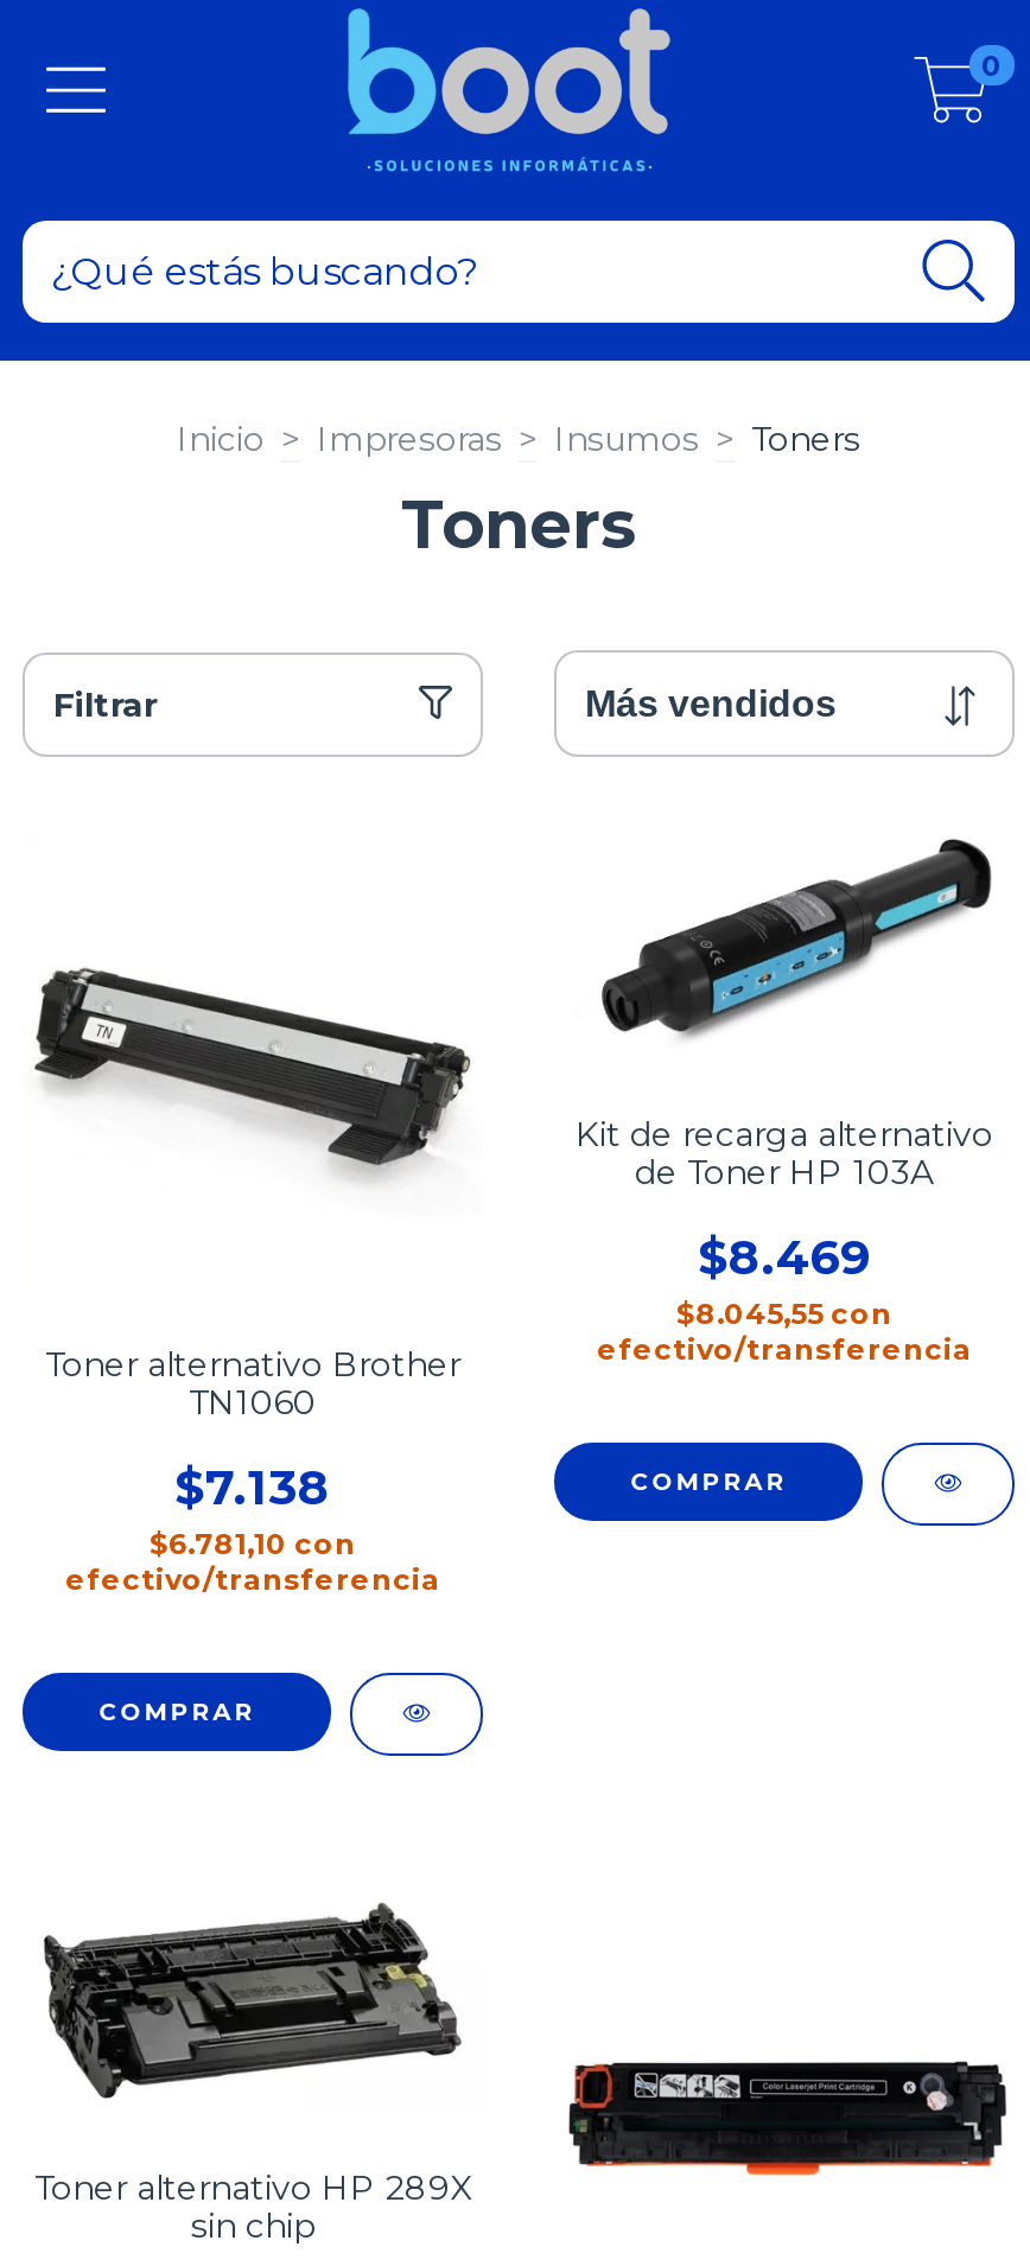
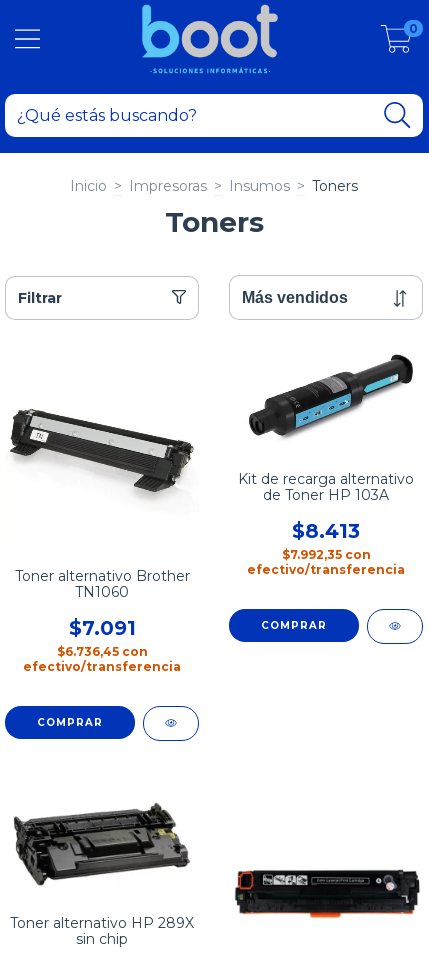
[698,1229,871,1286] $8.469 -> [292,519,360,543] $8.413
[676,1296,892,1331] $8.045,55 con -> [281,547,370,562] $7.992,35 con
[174,1459,331,1516] $7.138 -> [68,616,135,640] $7.091
[150,1526,356,1561] $6.781,10 con -> [56,644,147,659] $6.736,45 con

